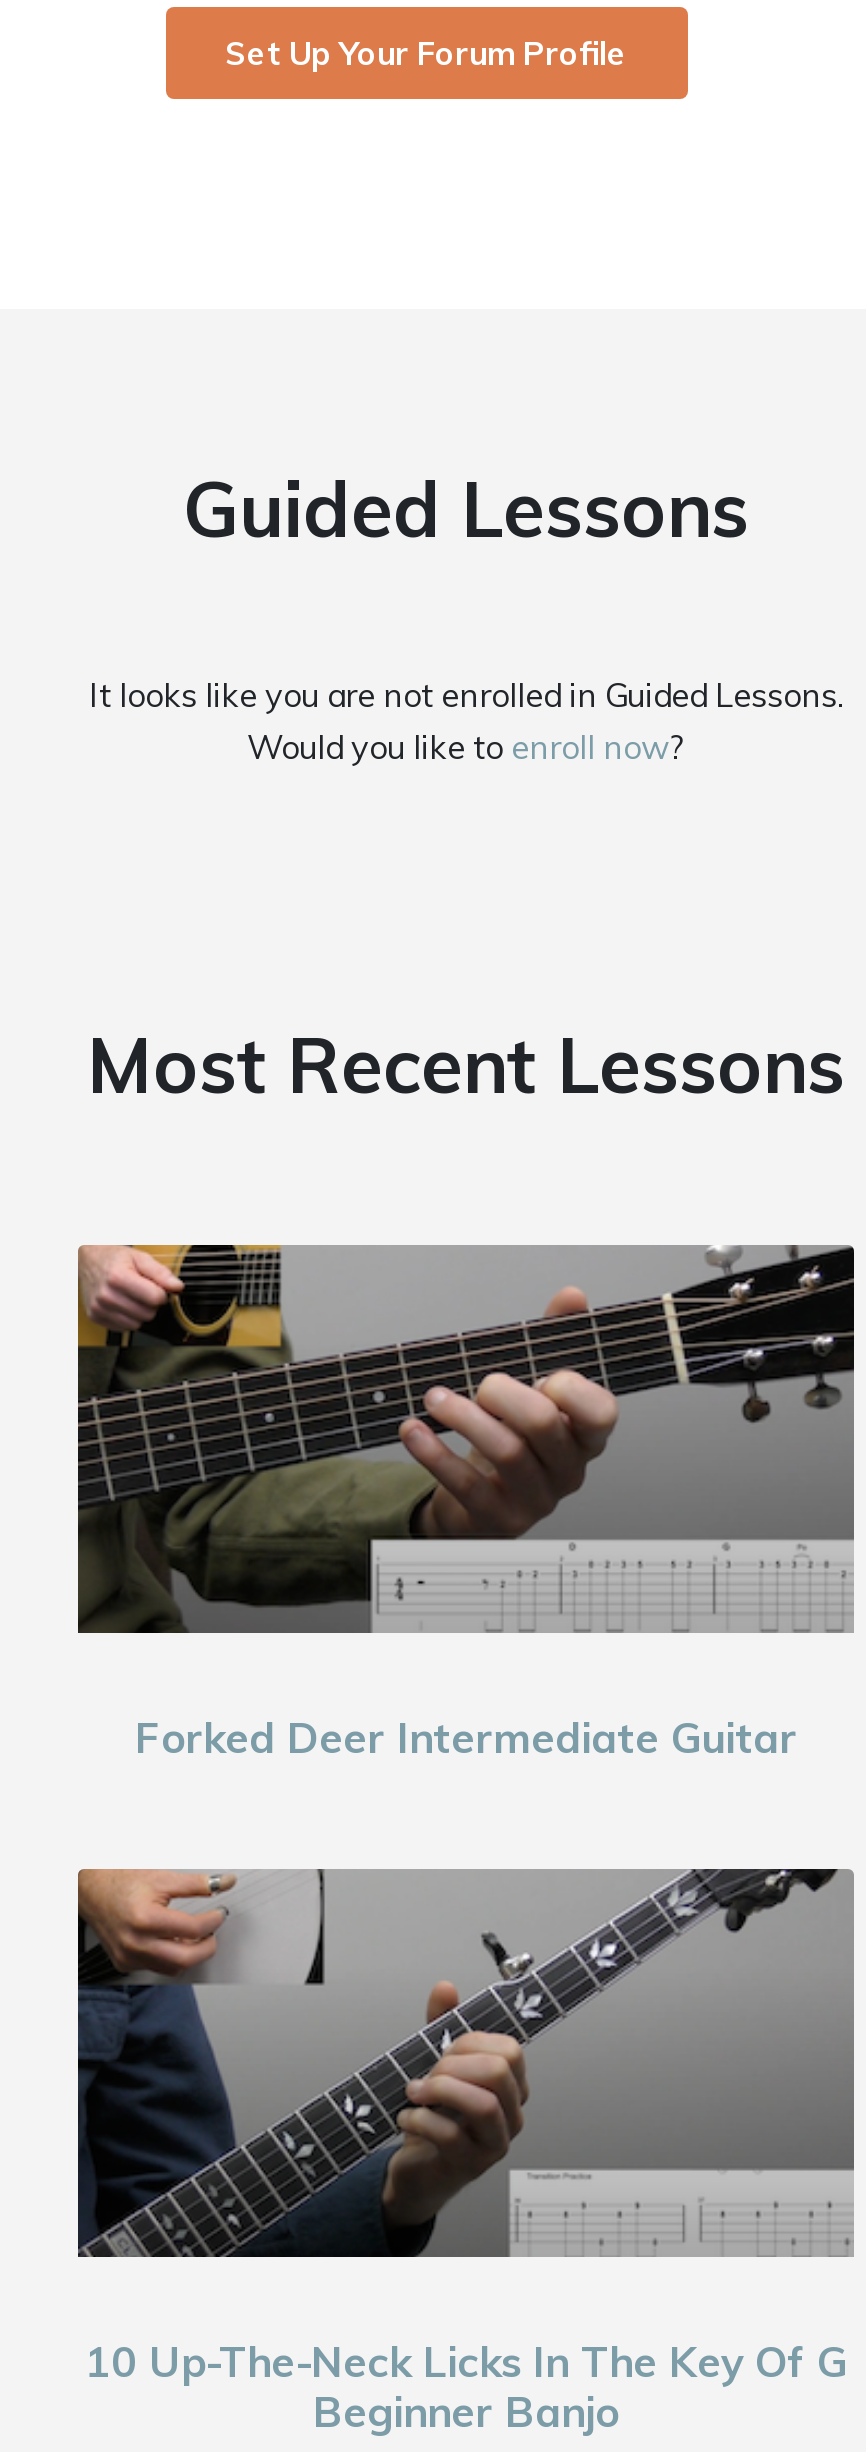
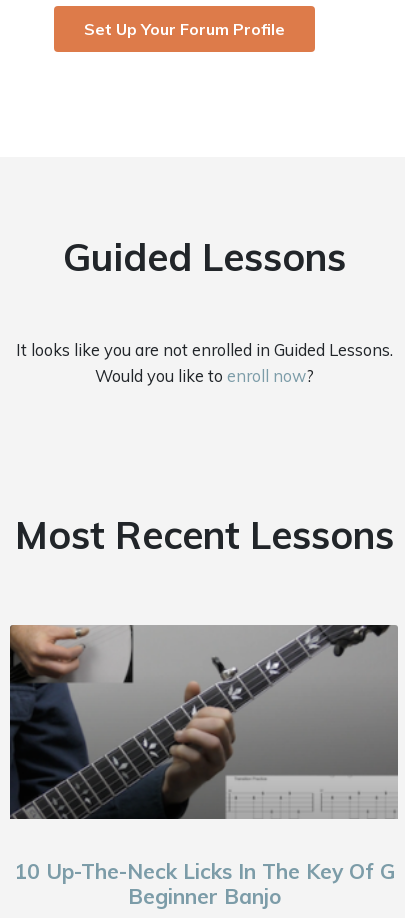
[76,1245,854,1763] [image] | Forked Deer Intermediate Guitar -> none

